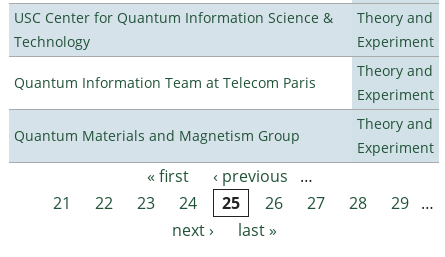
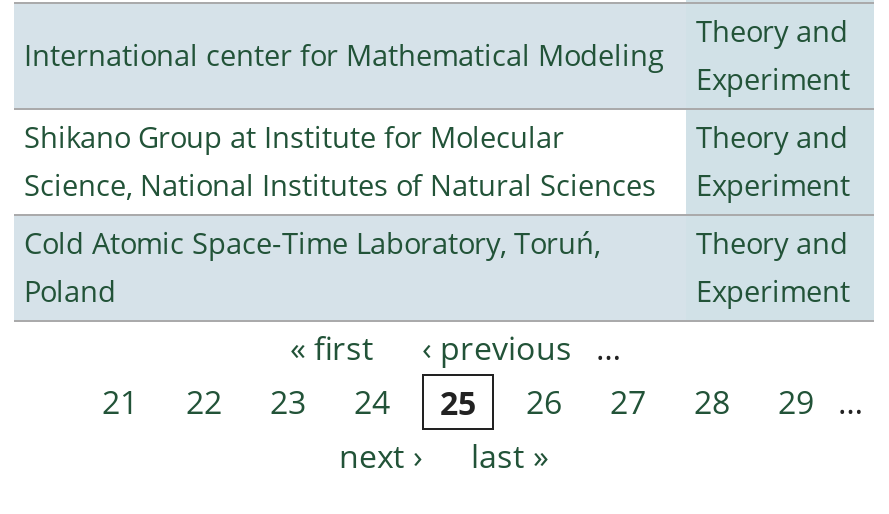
[14,8,333,51] USC Center for Quantum Information Science & | Technology -> [24,36,664,74] International center for Mathematical Modeling
[14,73,316,92] Quantum Information Team at Telecom Paris -> [24,118,656,204] Shikano Group at Institute for Molecular | Science, National Institutes of Natural Sciences
[14,126,300,145] Quantum Materials and Magnetism Group -> [24,224,600,310] Cold Atomic Space-Time Laboratory, Toruń, | Poland

